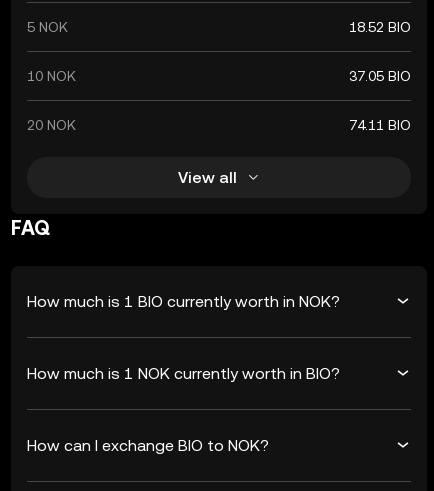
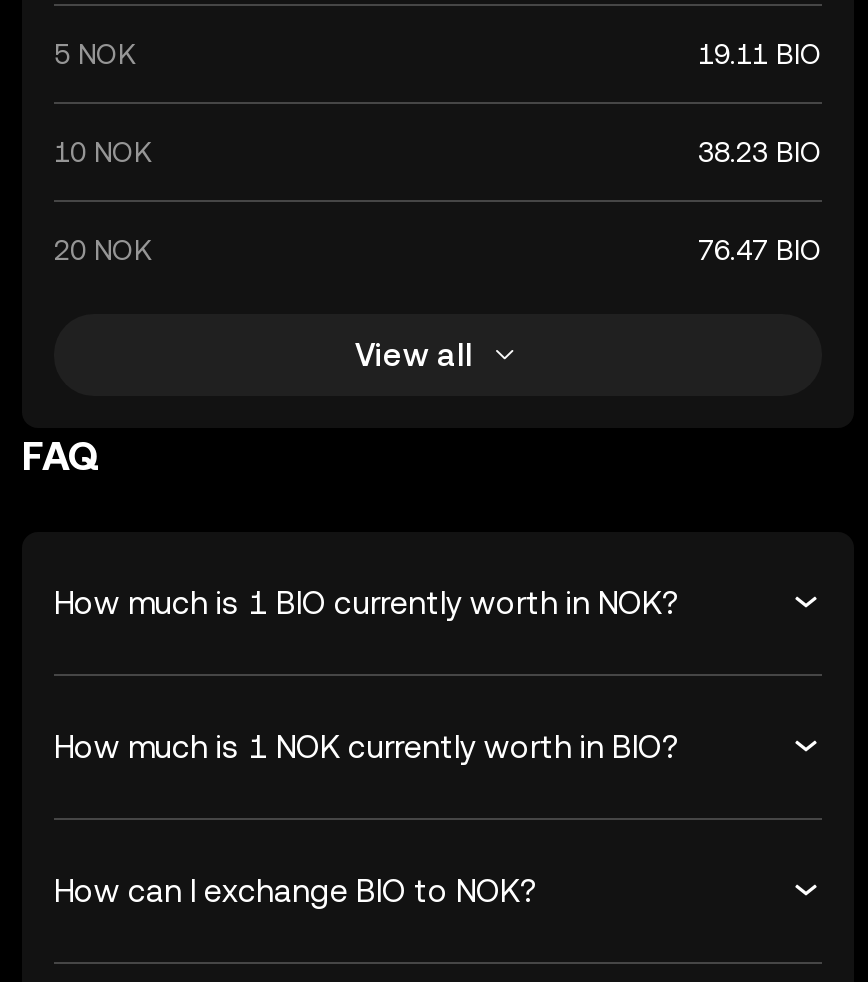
[349,19,411,35] 18.52 BIO -> [698,38,822,70] 19.11 BIO
[349,68,411,84] 37.05 BIO -> [698,136,822,168] 38.23 BIO
[349,117,411,133] 74.11 BIO -> [698,234,822,266] 76.47 BIO

